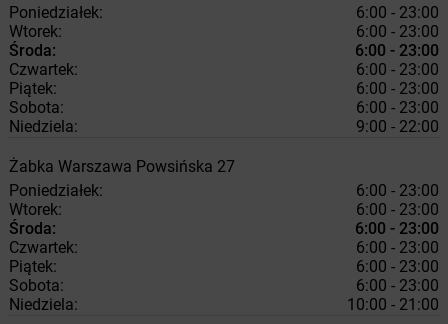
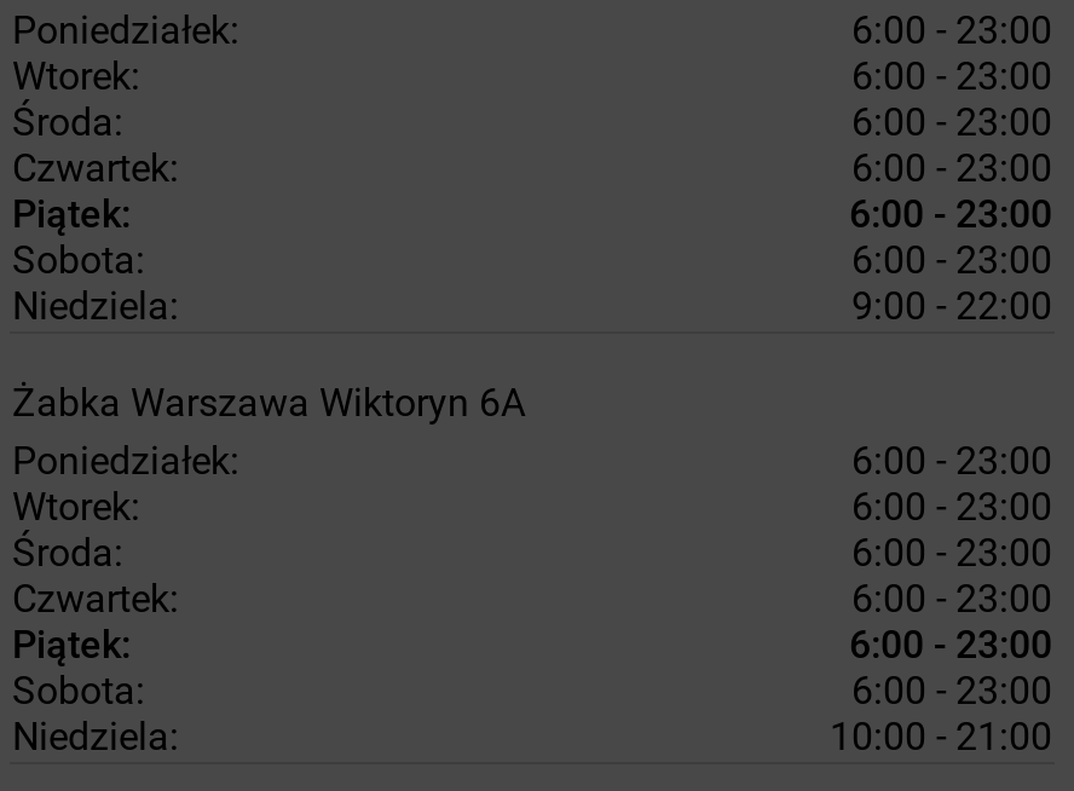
[9,157,235,176] Żabka Warszawa Powsińska 27 -> [12,380,525,426] Żabka Warszawa Wiktoryn 6A

